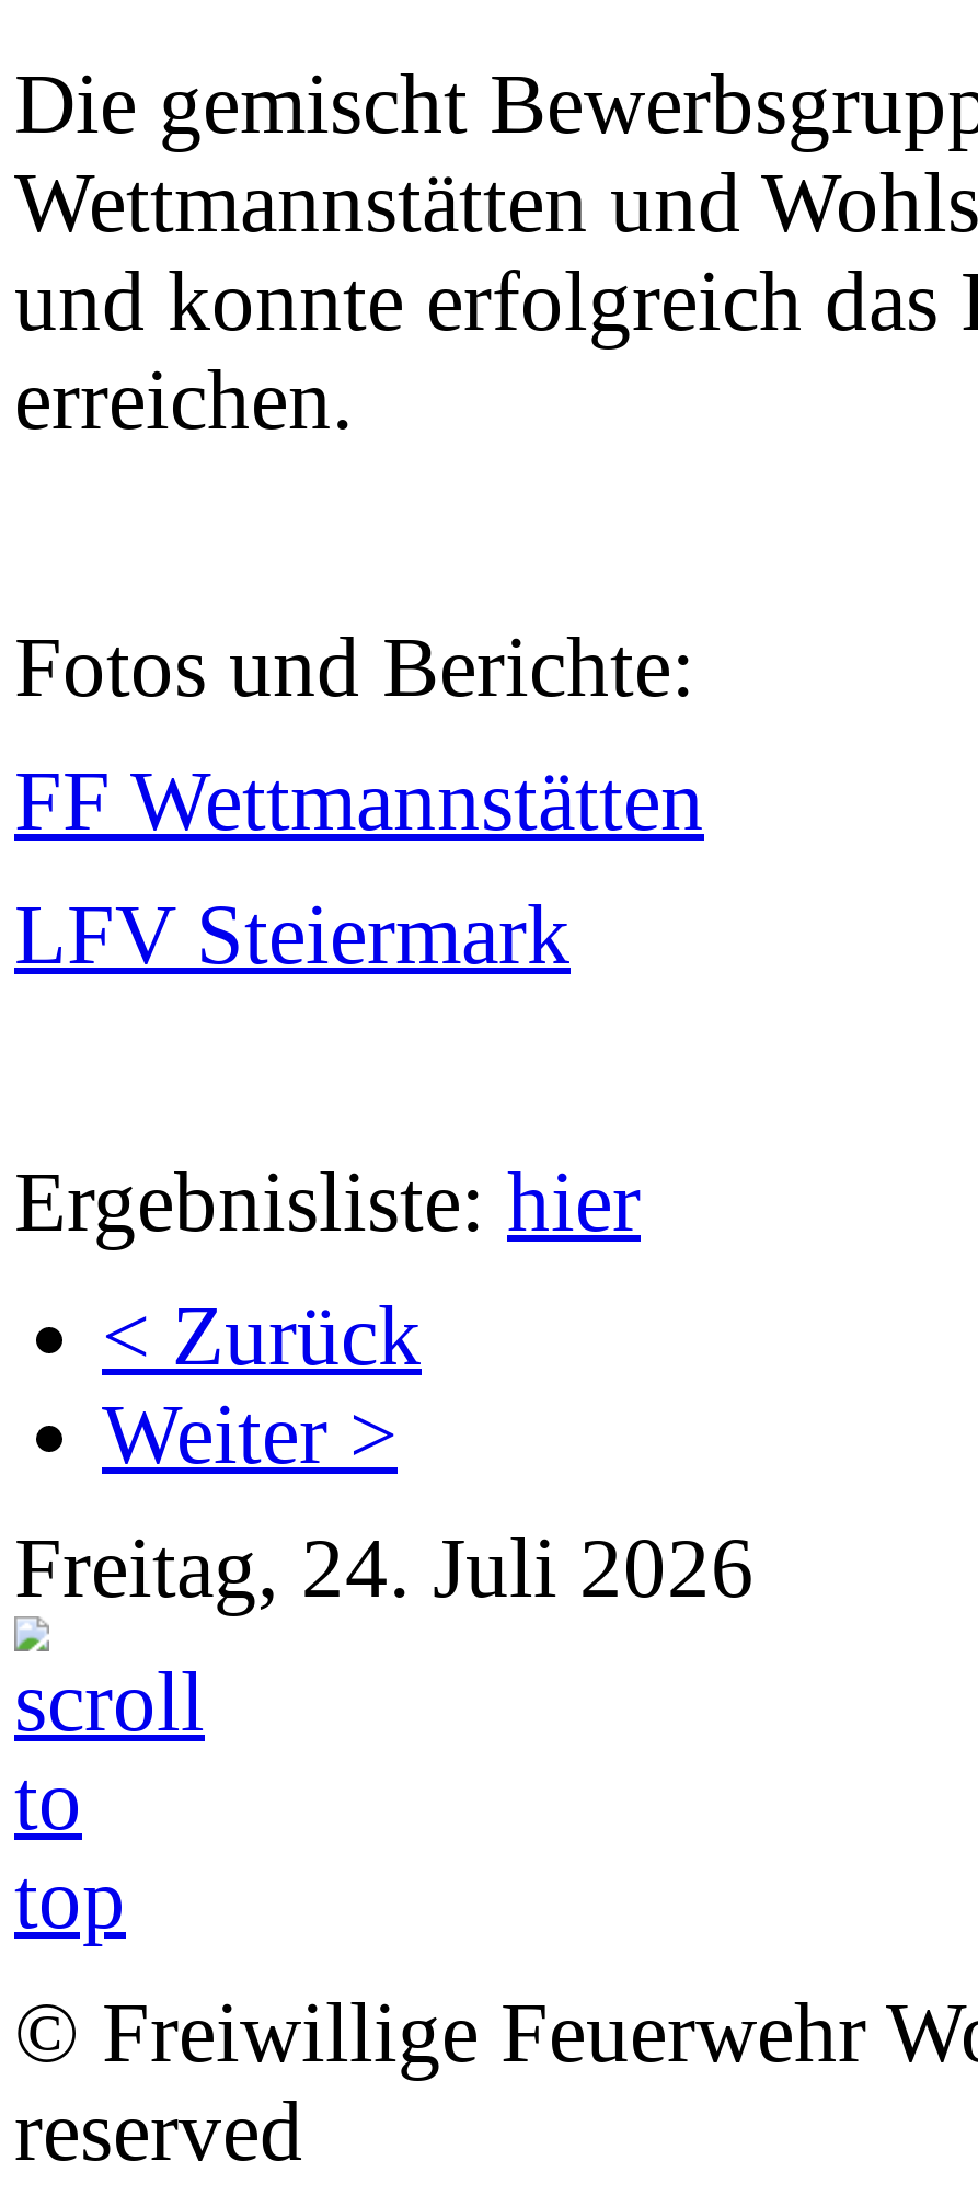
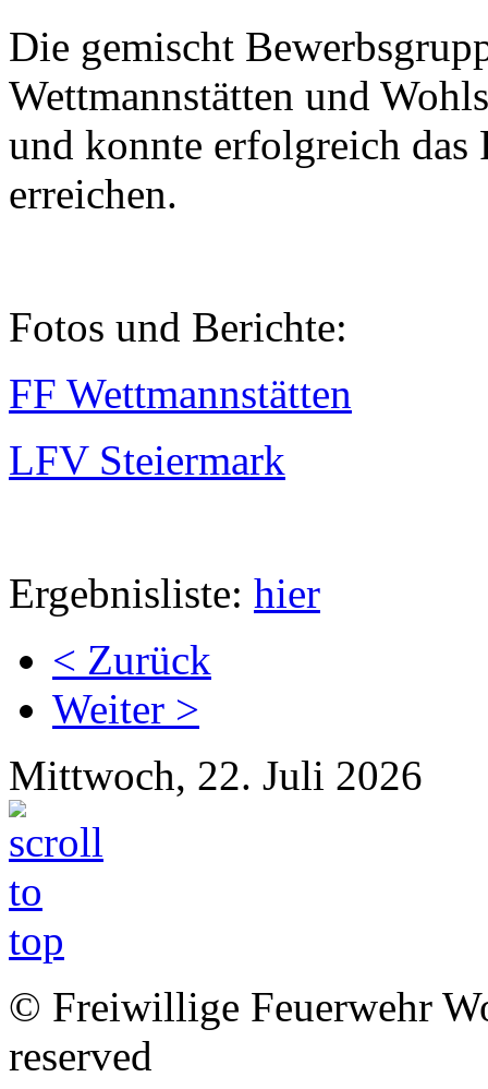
[14,1520,755,1614] Freitag, 24. Juli 2026 -> [9,752,423,799] Mittwoch, 22. Juli 2026

